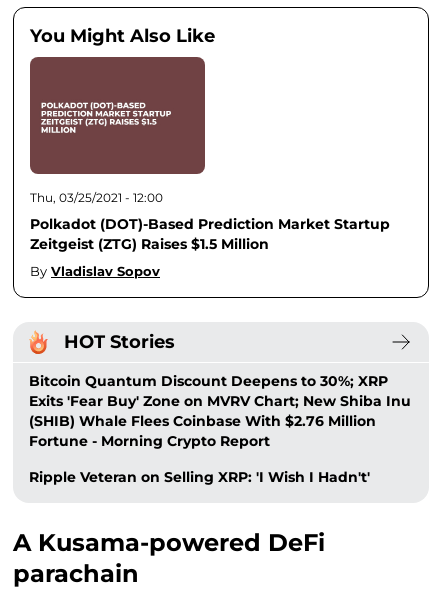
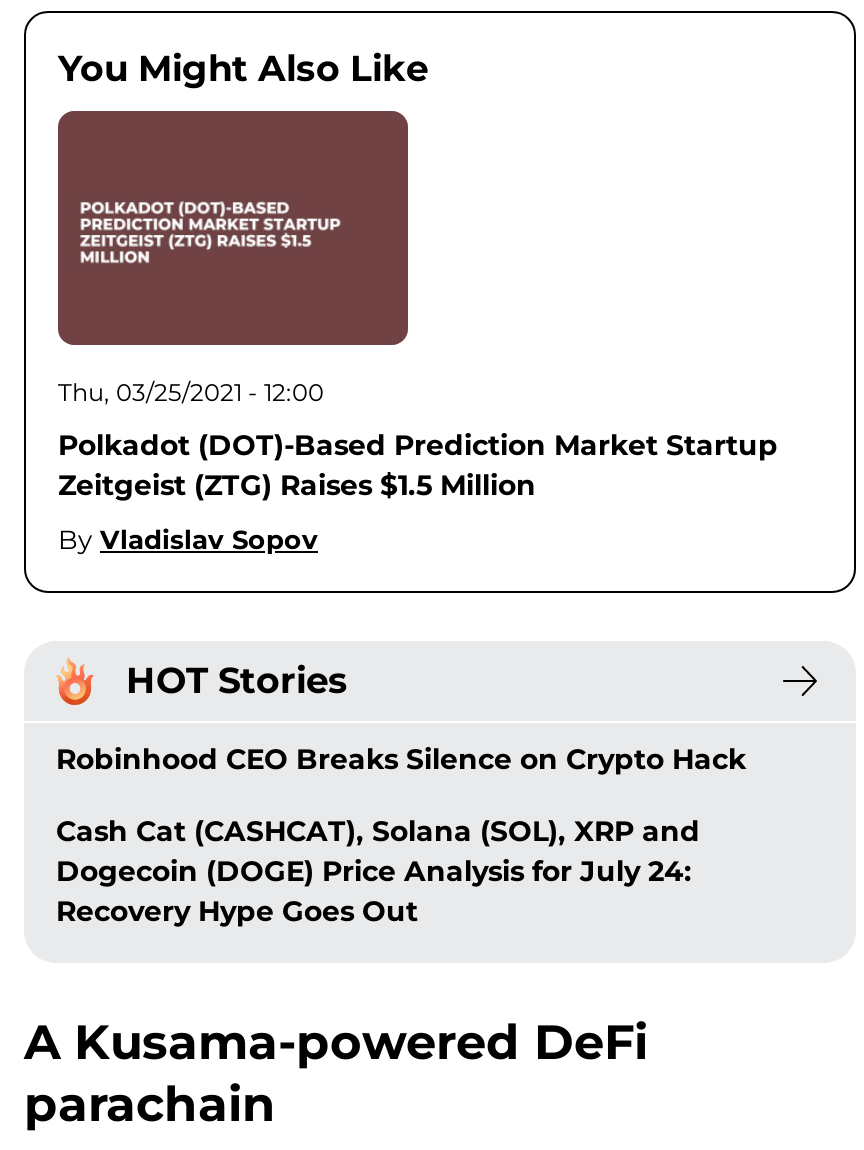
[29,372,411,450] Bitcoin Quantum Discount Deepens to 30%; XRP | Exits 'Fear Buy' Zone on MVRV Chart; New Shiba Inu | (SHIB) Whale Flees Coinbase With $2.76 Million | Fortune - Morning Crypto Report -> [56,741,746,777] Robinhood CEO Breaks Silence on Crypto Hack
[29,468,370,486] Ripple Veteran on Selling XRP: 'I Wish I Hadn't' -> [56,813,700,929] Cash Cat (CASHCAT), Solana (SOL), XRP and | Dogecoin (DOGE) Price Analysis for July 24: | Recovery Hype Goes Out

